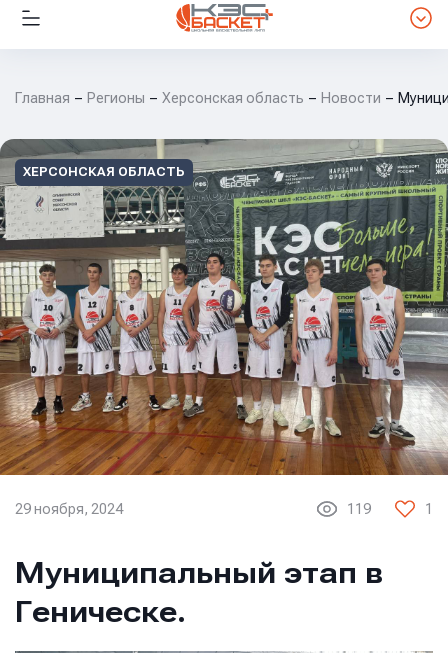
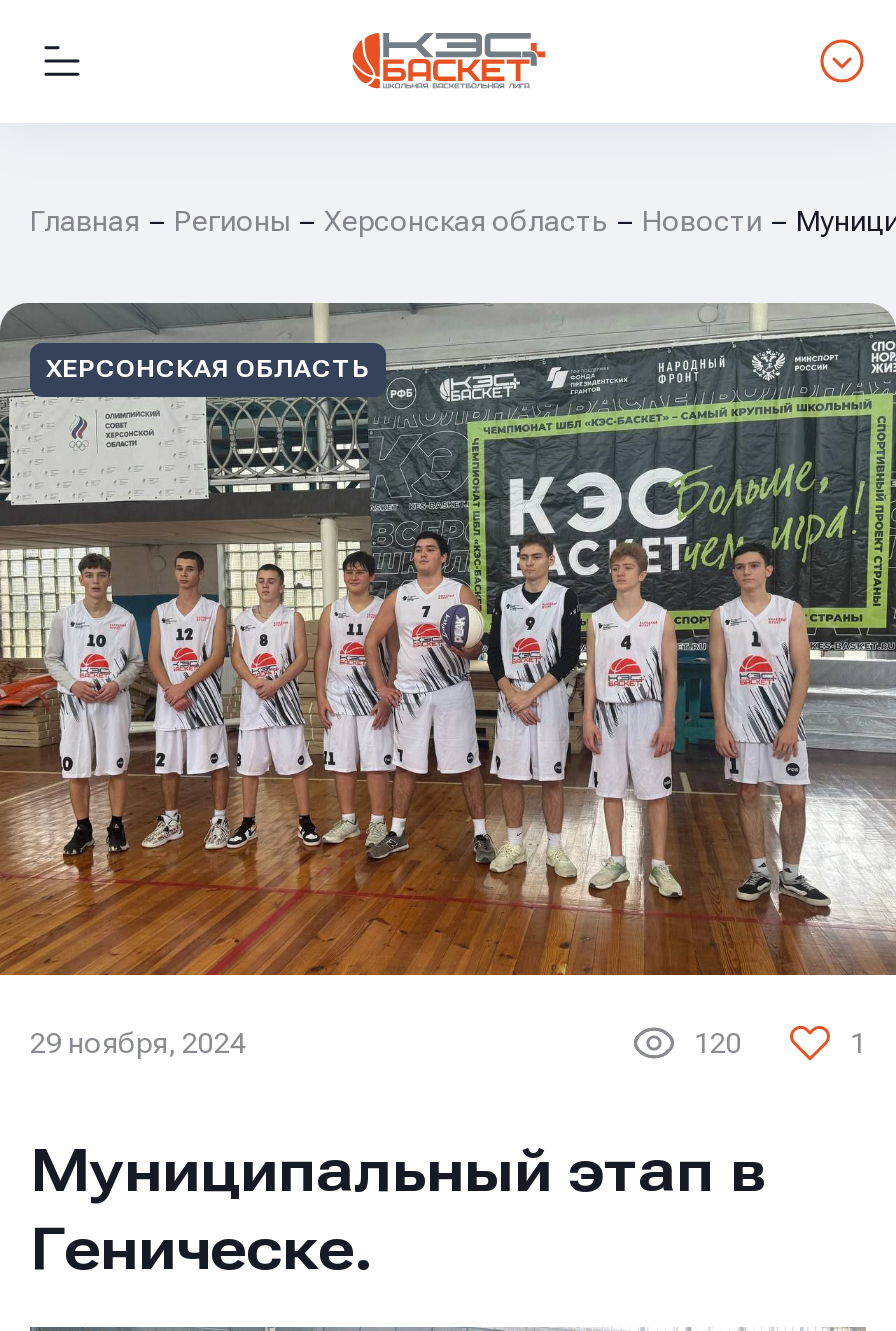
[347,500,371,516] 119 -> [694,1026,742,1058] 120

